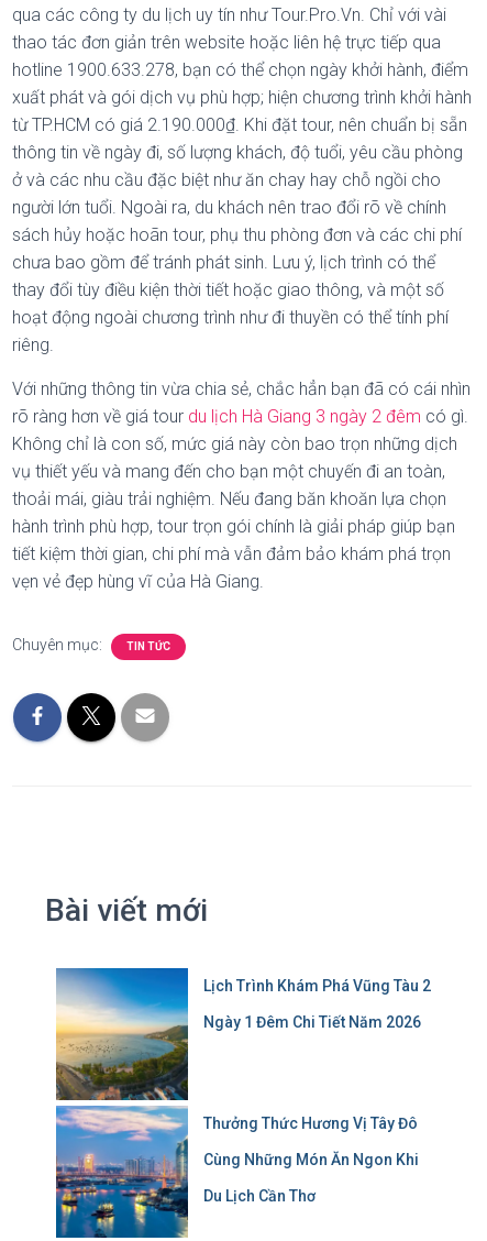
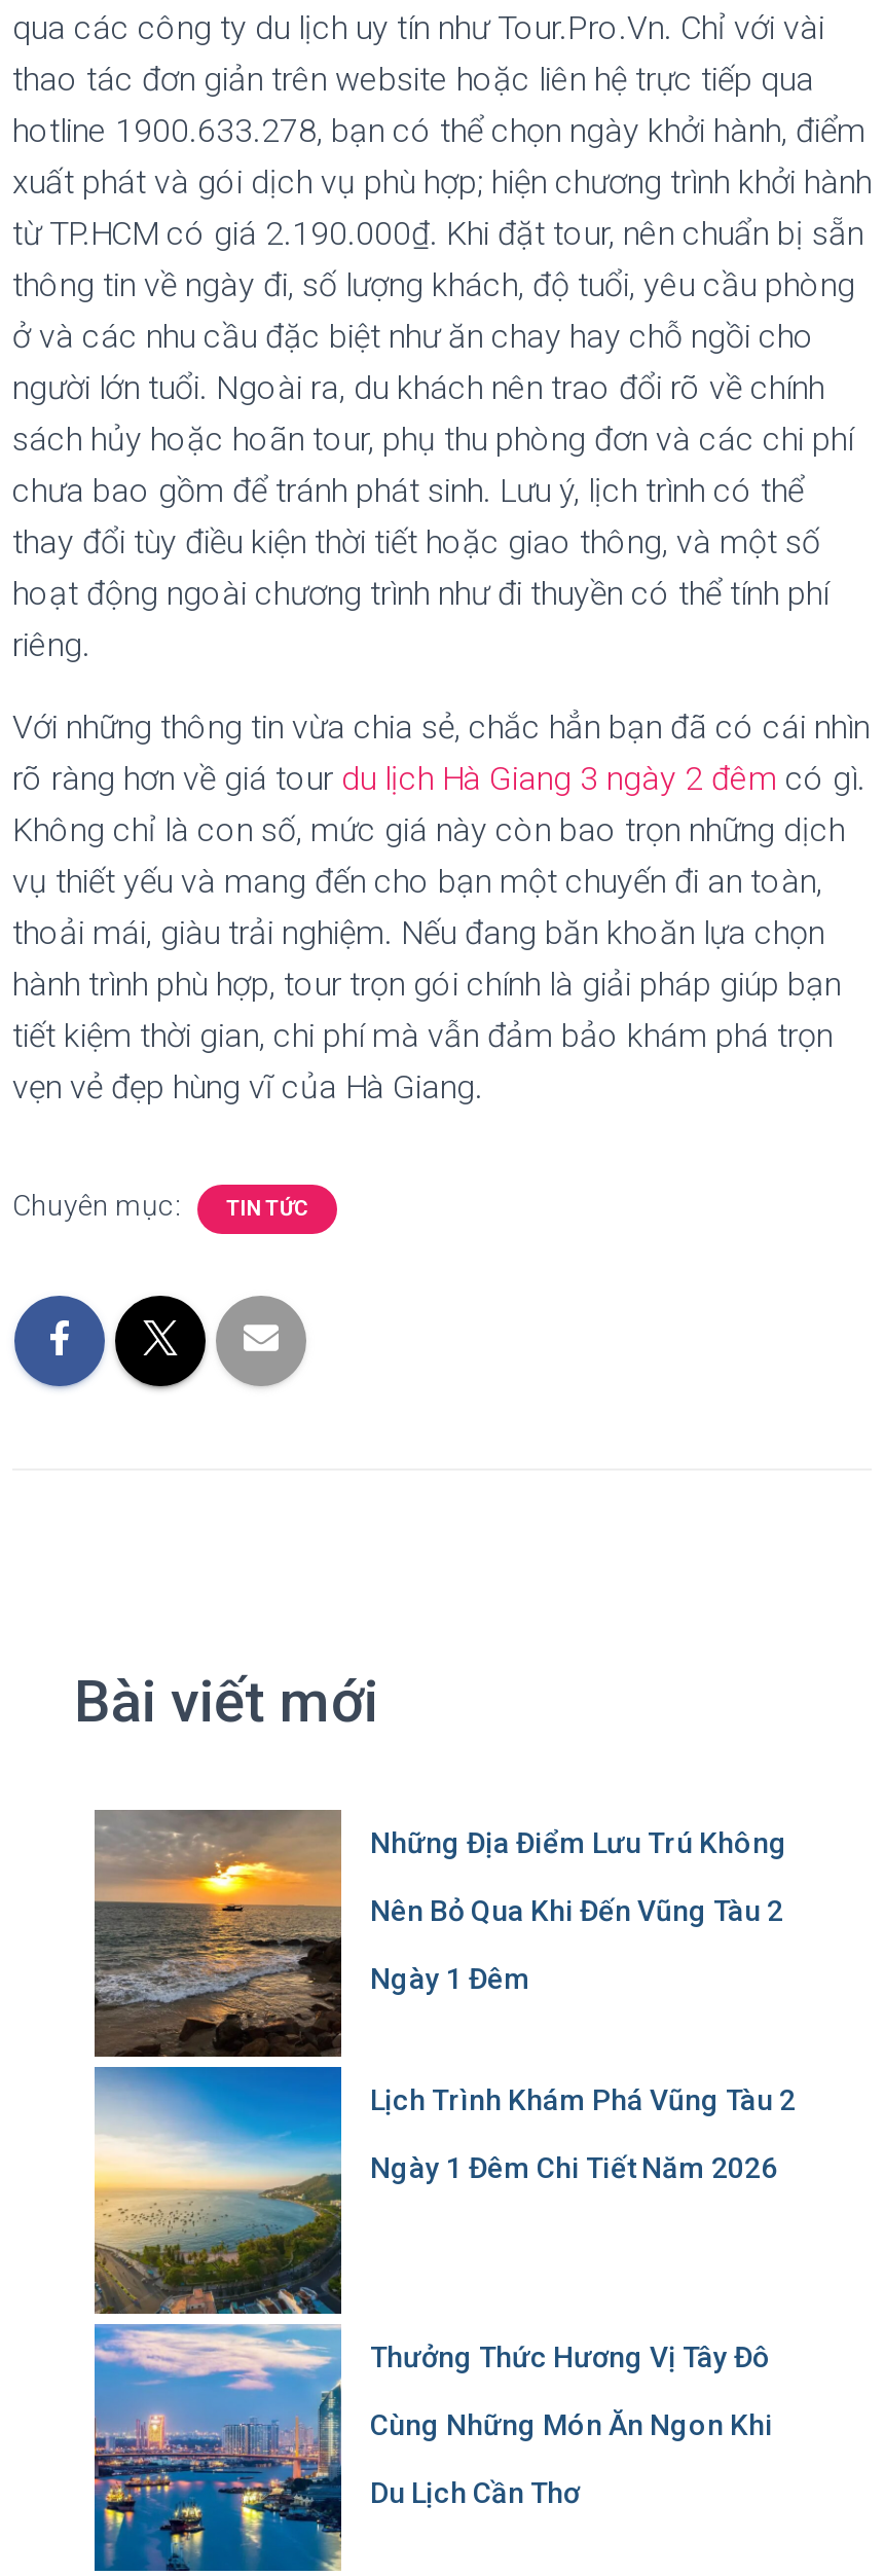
none -> [93,1808,787,2059] [image] | Những Địa Điểm Lưu Trú Không | Nên Bỏ Qua Khi Đến Vũng Tàu 2 | Ngày 1 Đêm

